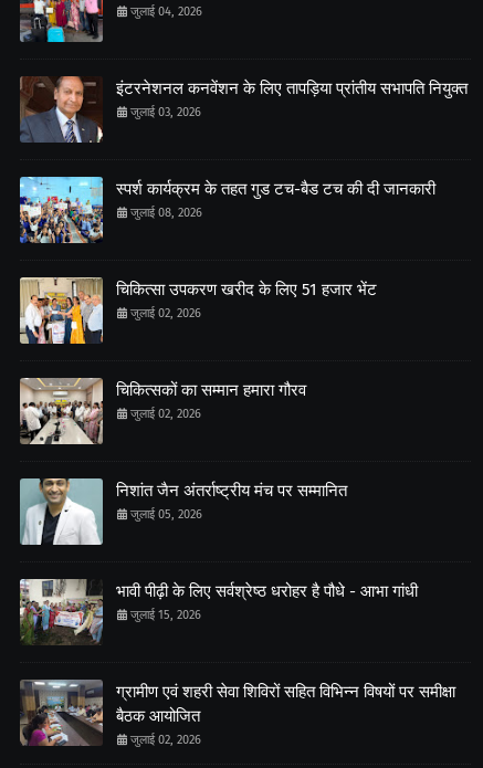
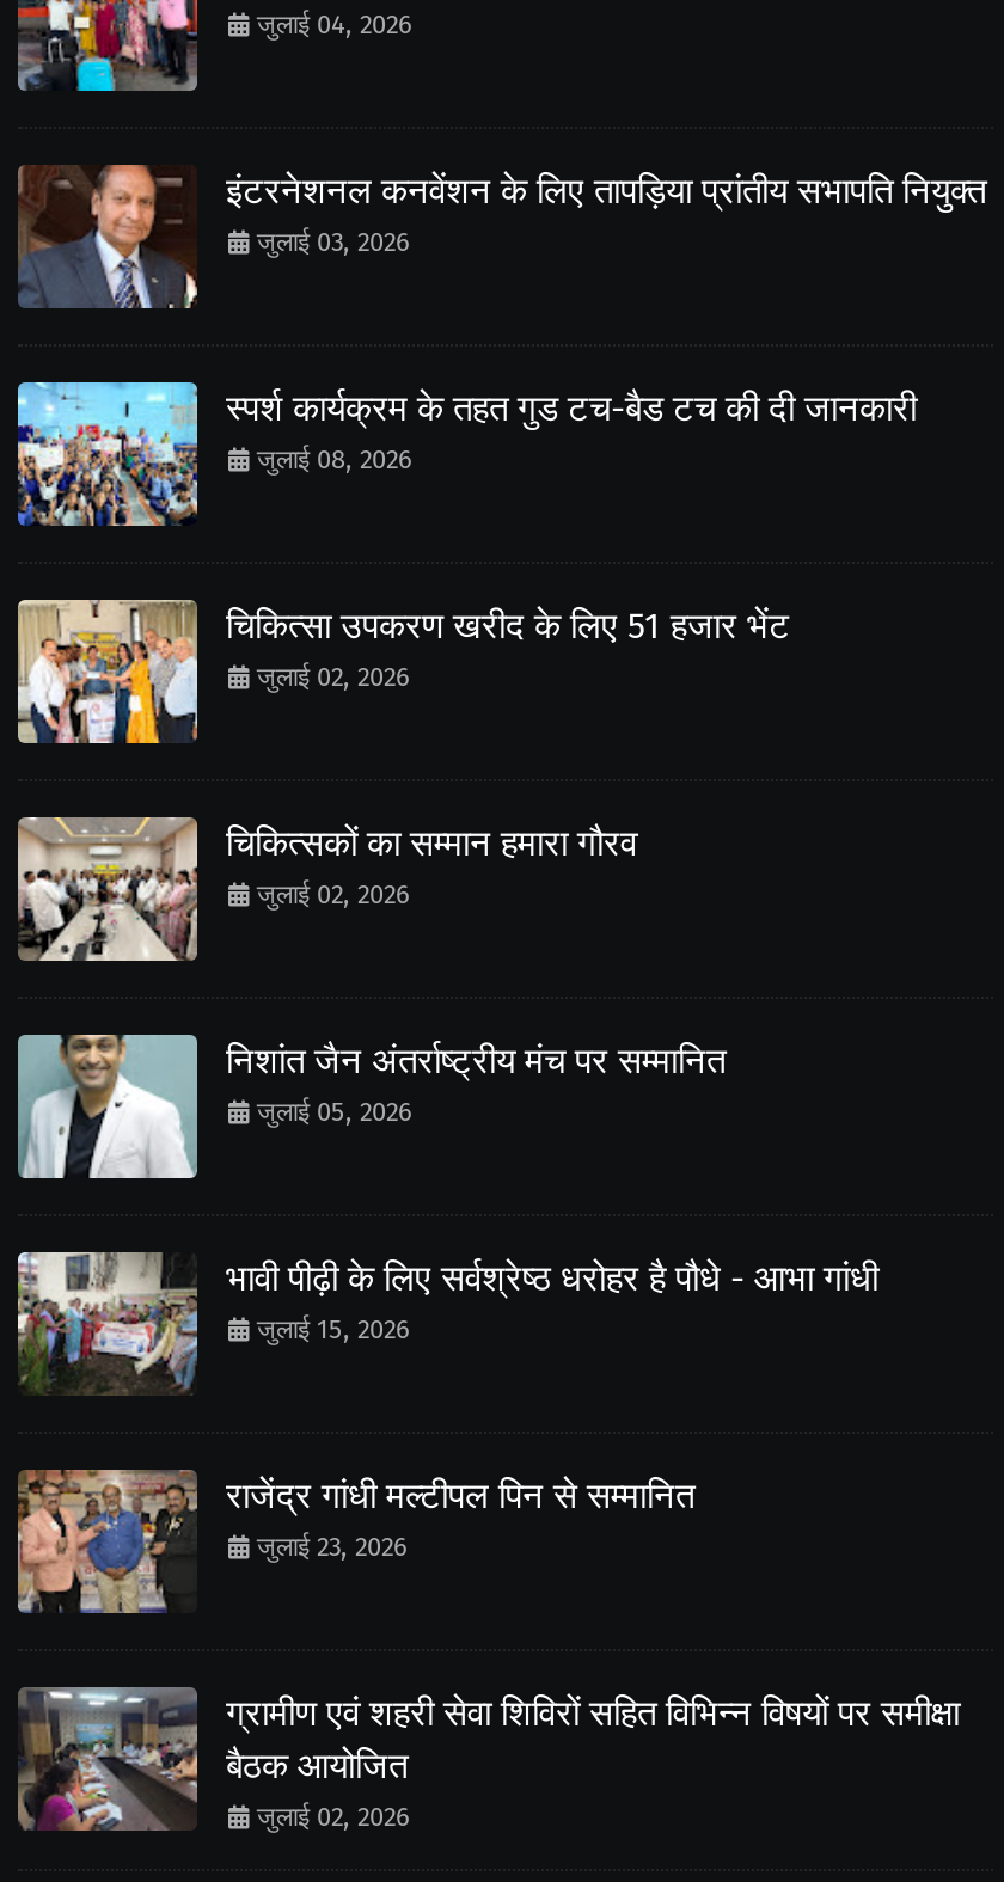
none -> [18,1470,694,1613] [image] | राजेंद्र गांधी मल्टीपल पिन से सम्मानित | जुलाई 23, 2026

